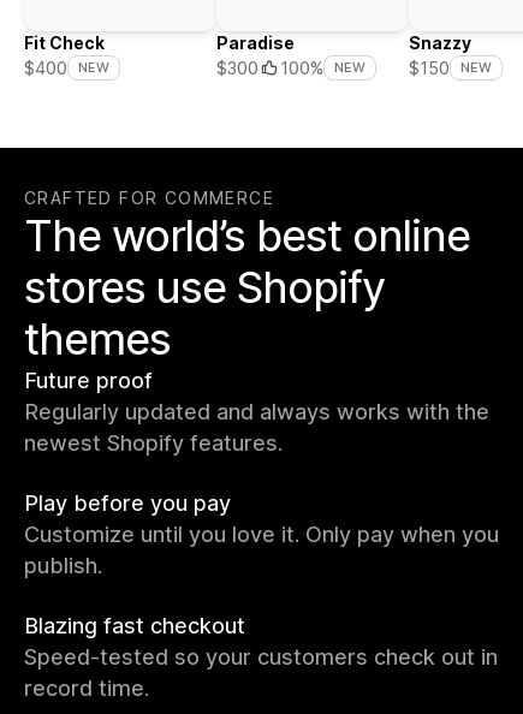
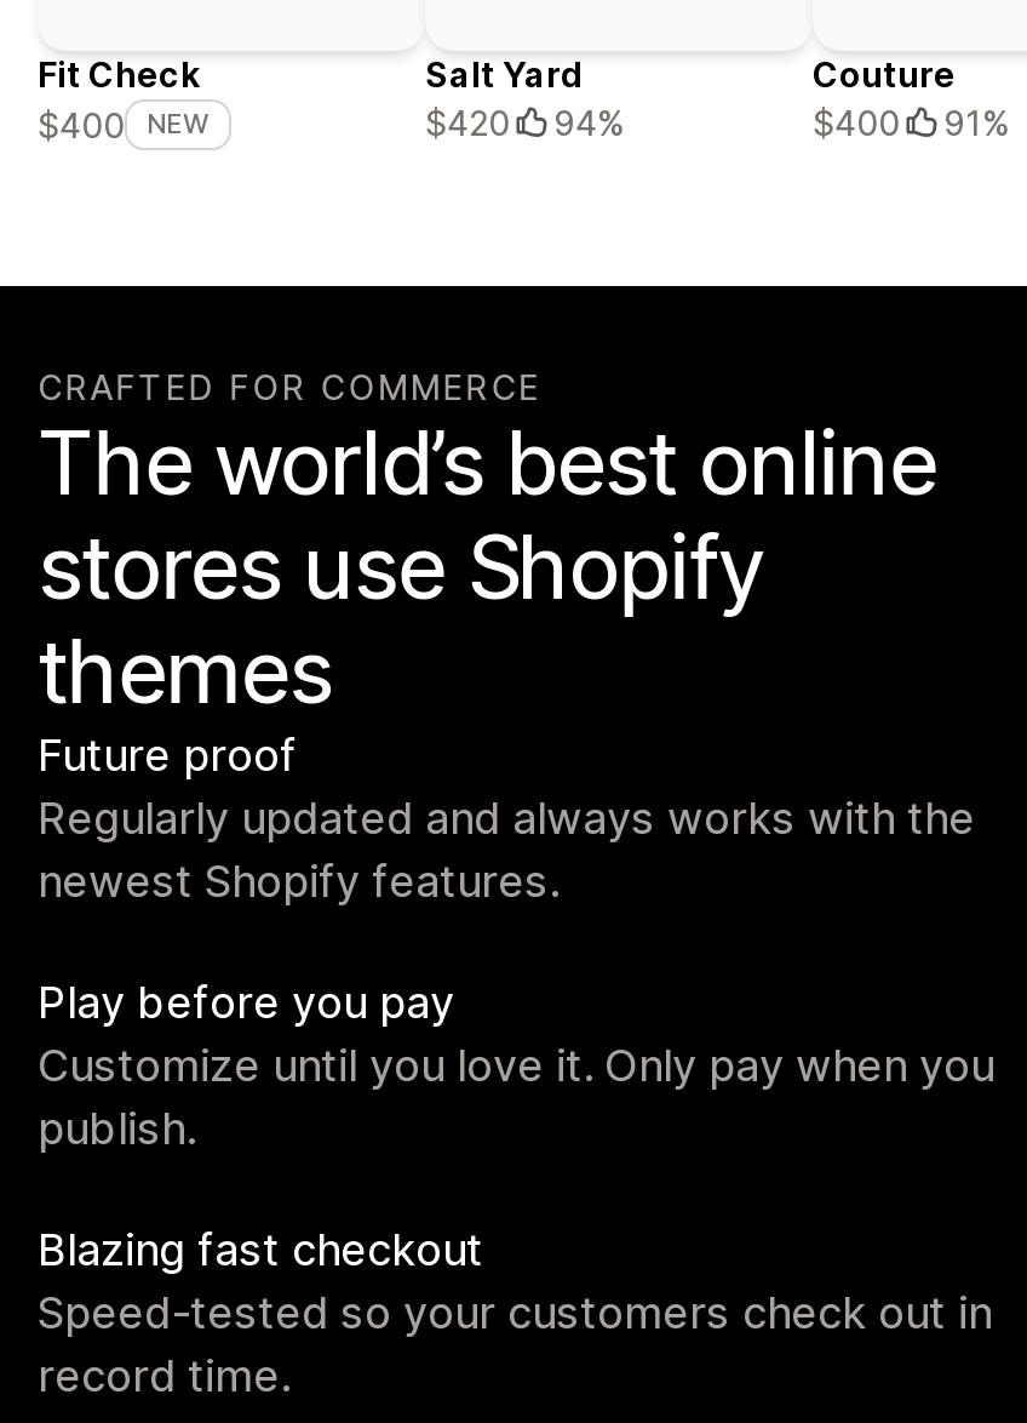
[216,33,365,78] Paradise | $300 | 100% | NEW -> [425,54,624,144] Salt Yard | $420 | 94%
[409,33,492,78] Snazzy | $150 | NEW -> [813,54,1009,144] Couture | $400 | 91%

